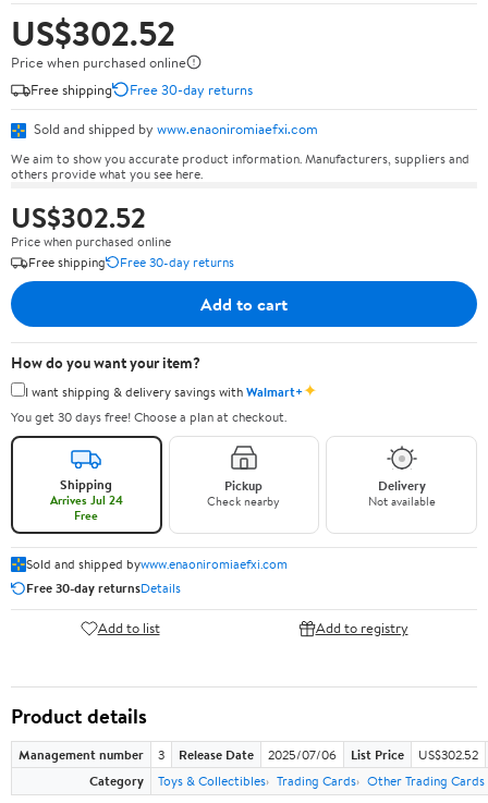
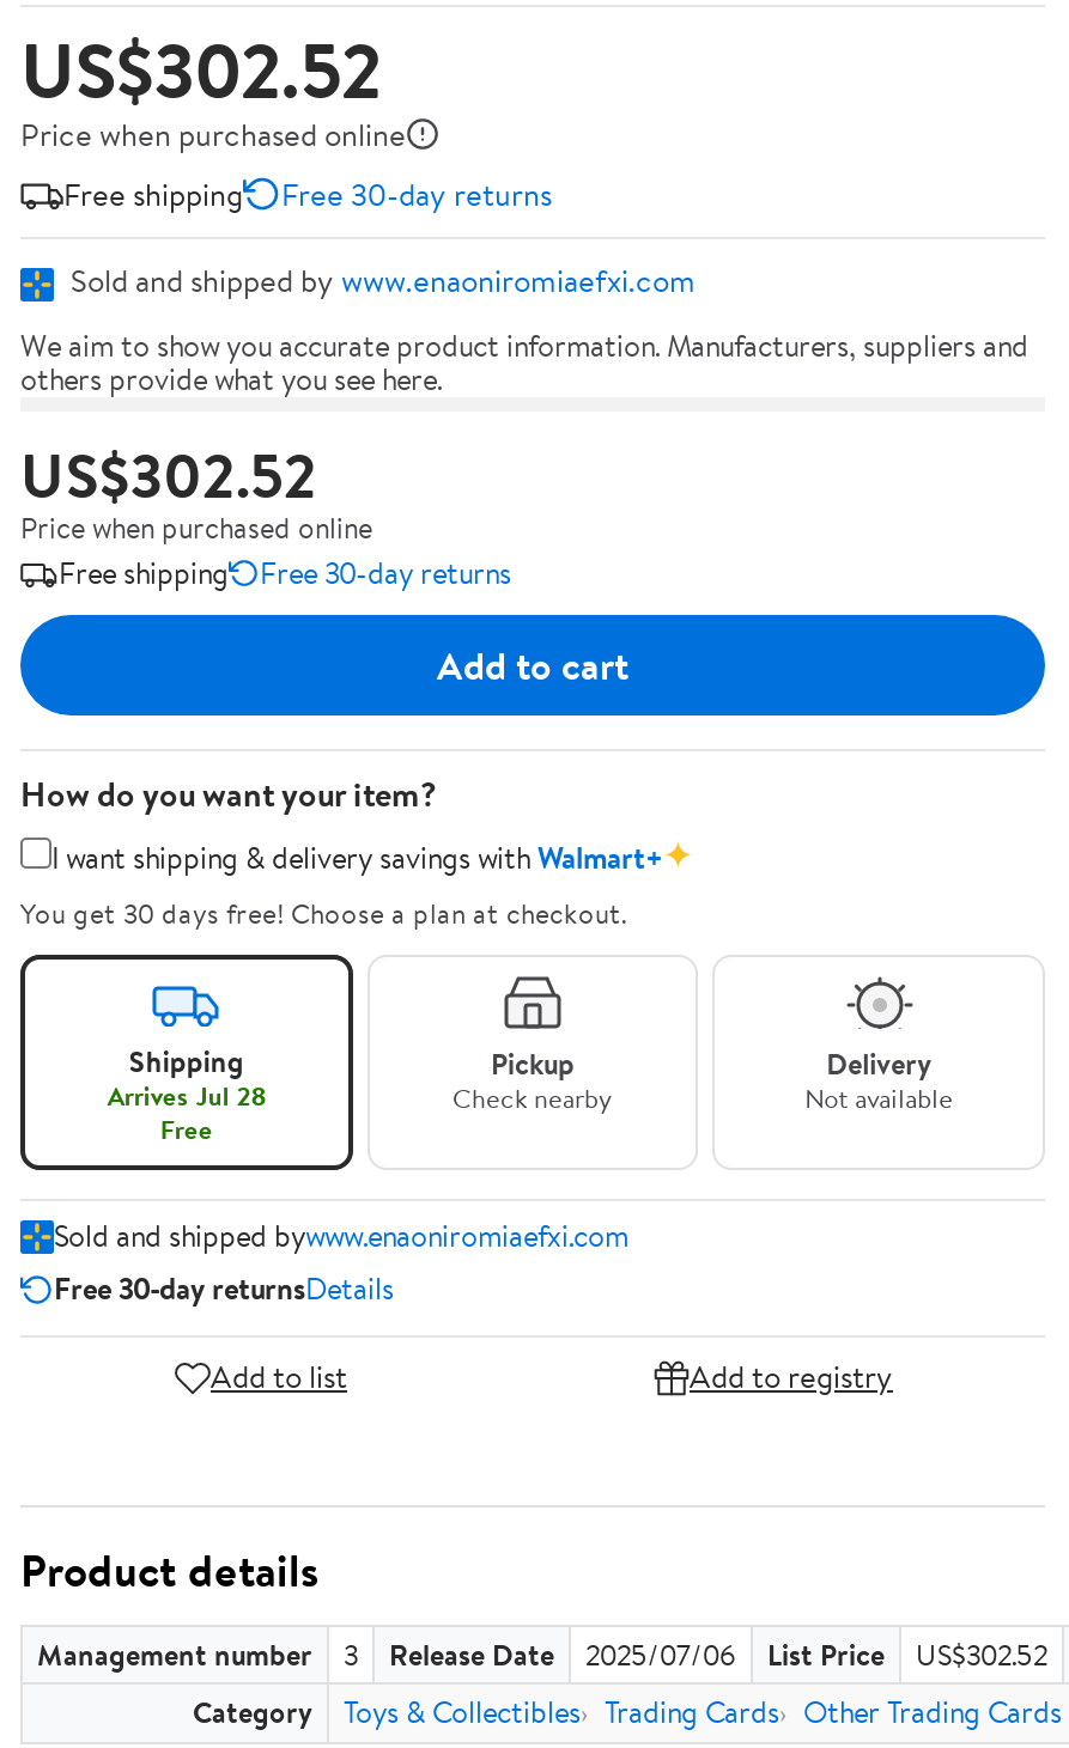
[50,491,123,509] Arrives Jul 24 -> [107,1077,265,1115] Arrives Jul 28

